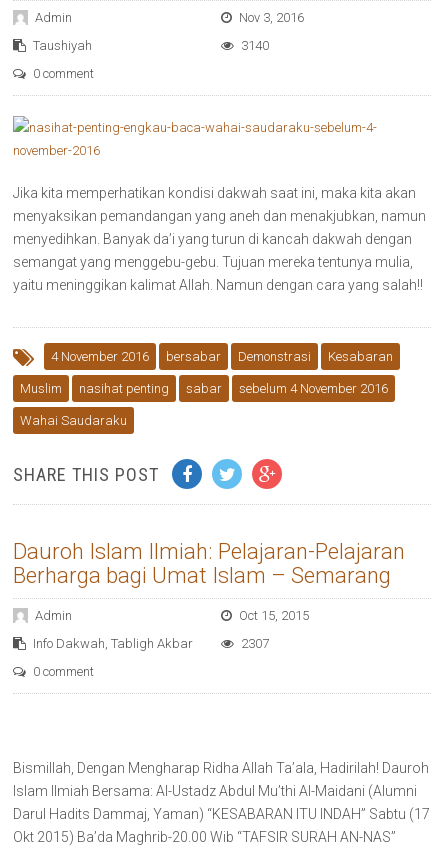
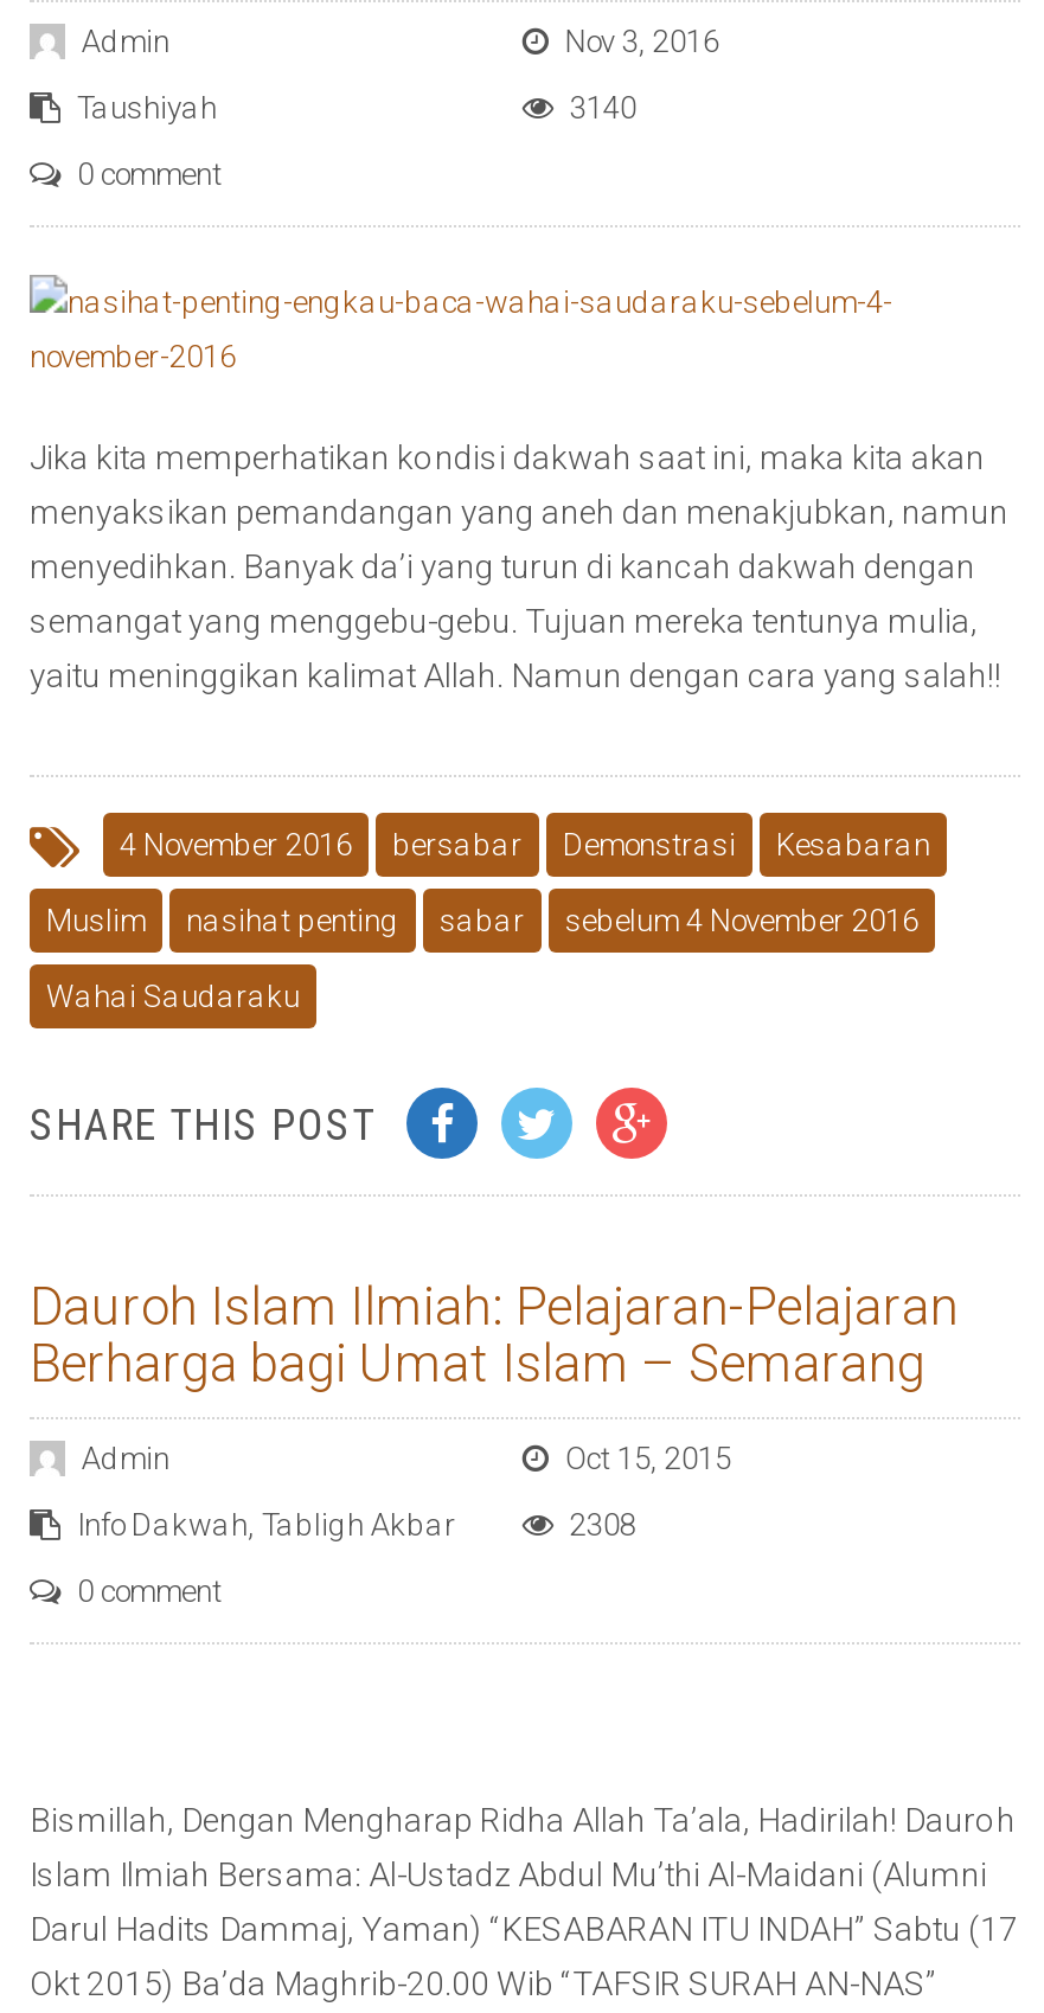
[241,636,269,651] 2307 -> [570,1508,636,1543] 2308

